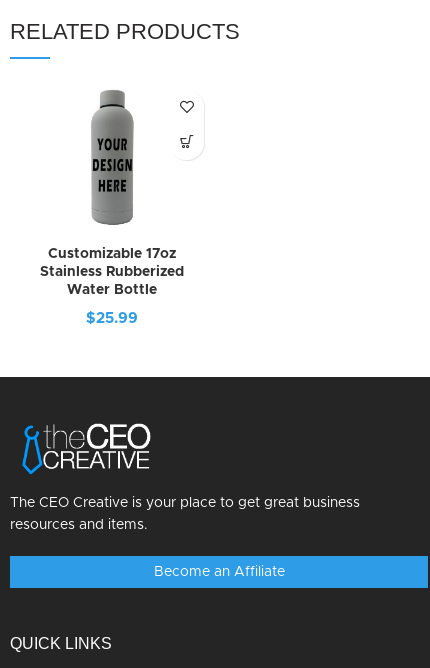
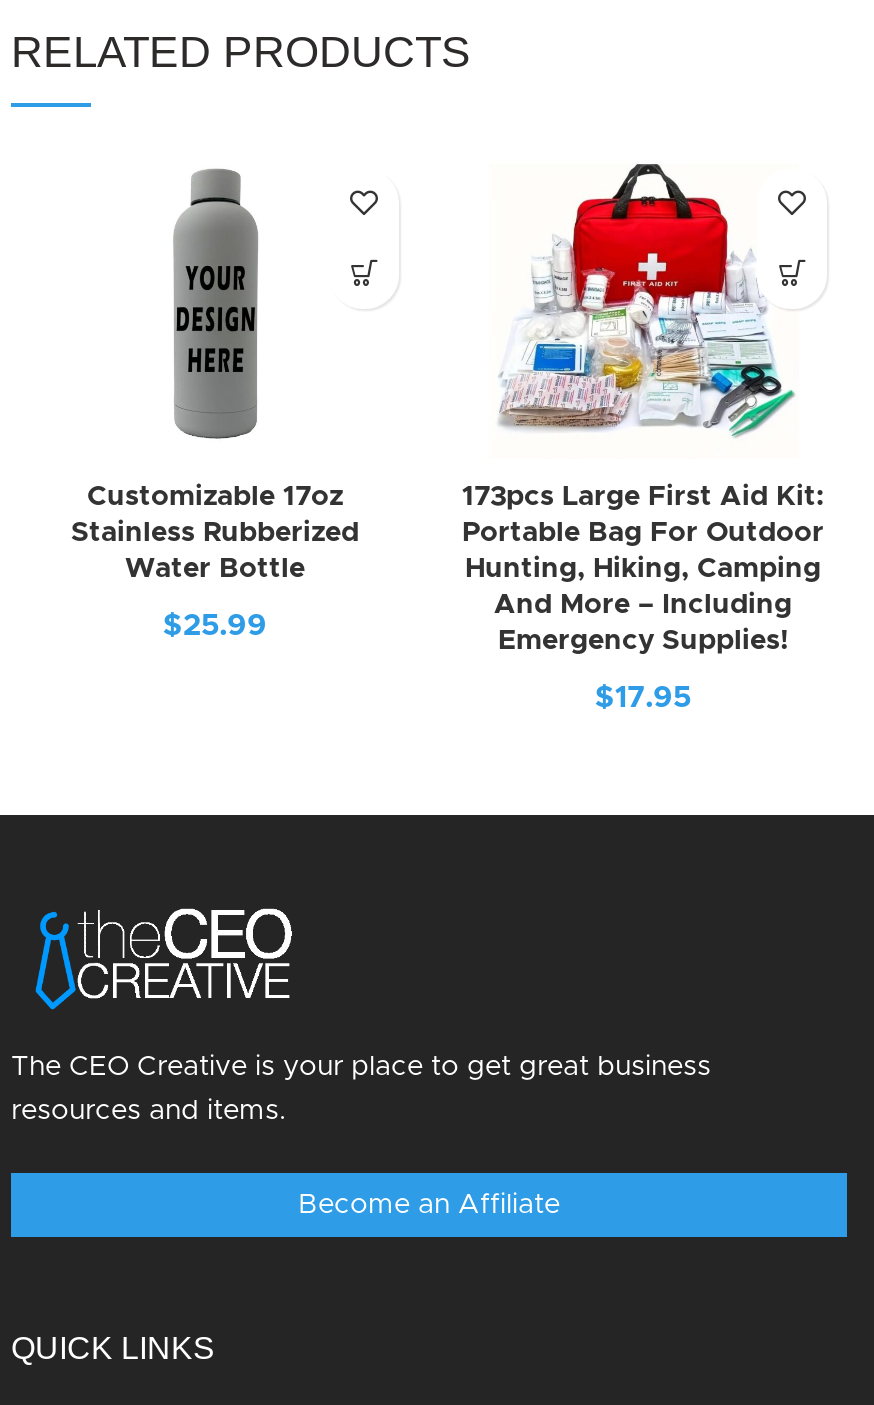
none -> [462,161,824,713] [image] | 173pcs Large First Aid Kit: | Portable Bag For Outdoor | Hunting, Hiking, Camping | And More – Including | Emergency Supplies! | $17.95

